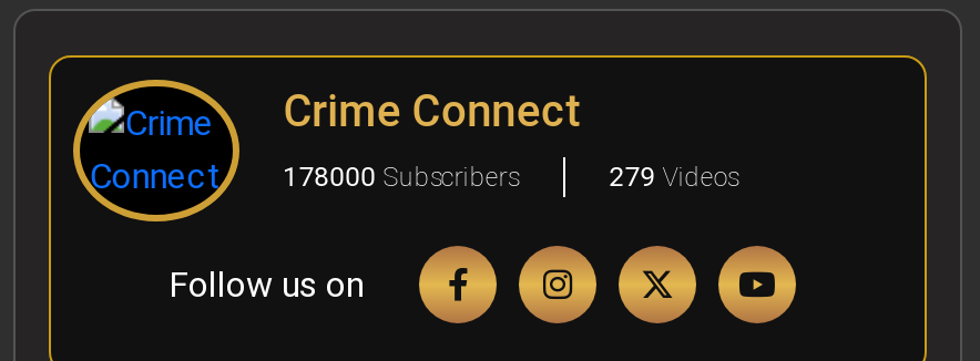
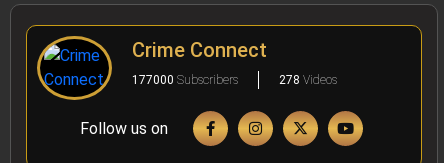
[283,162,518,193] 178000 Subscribers -> [132,73,238,87] 177000 Subscribers
[609,162,738,193] 279 Videos -> [279,73,337,87] 278 Videos

